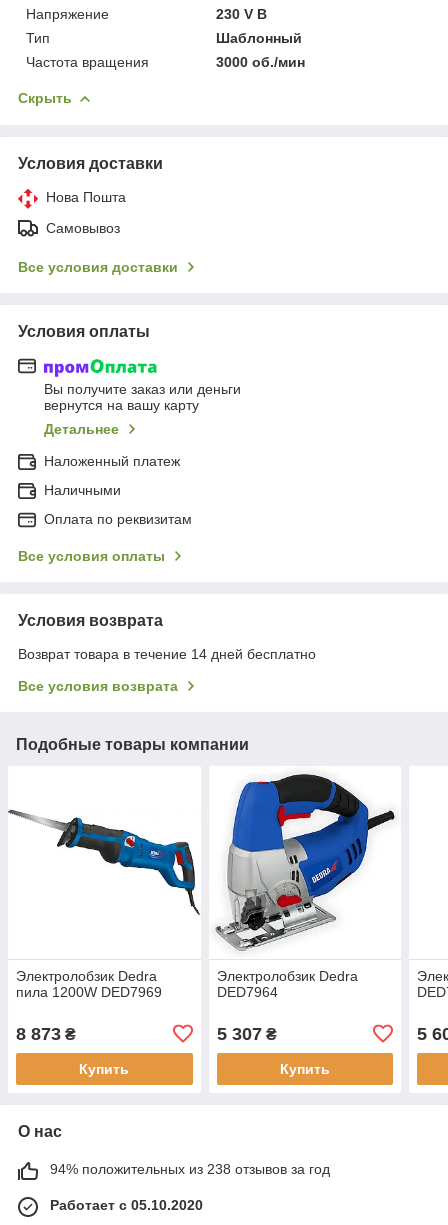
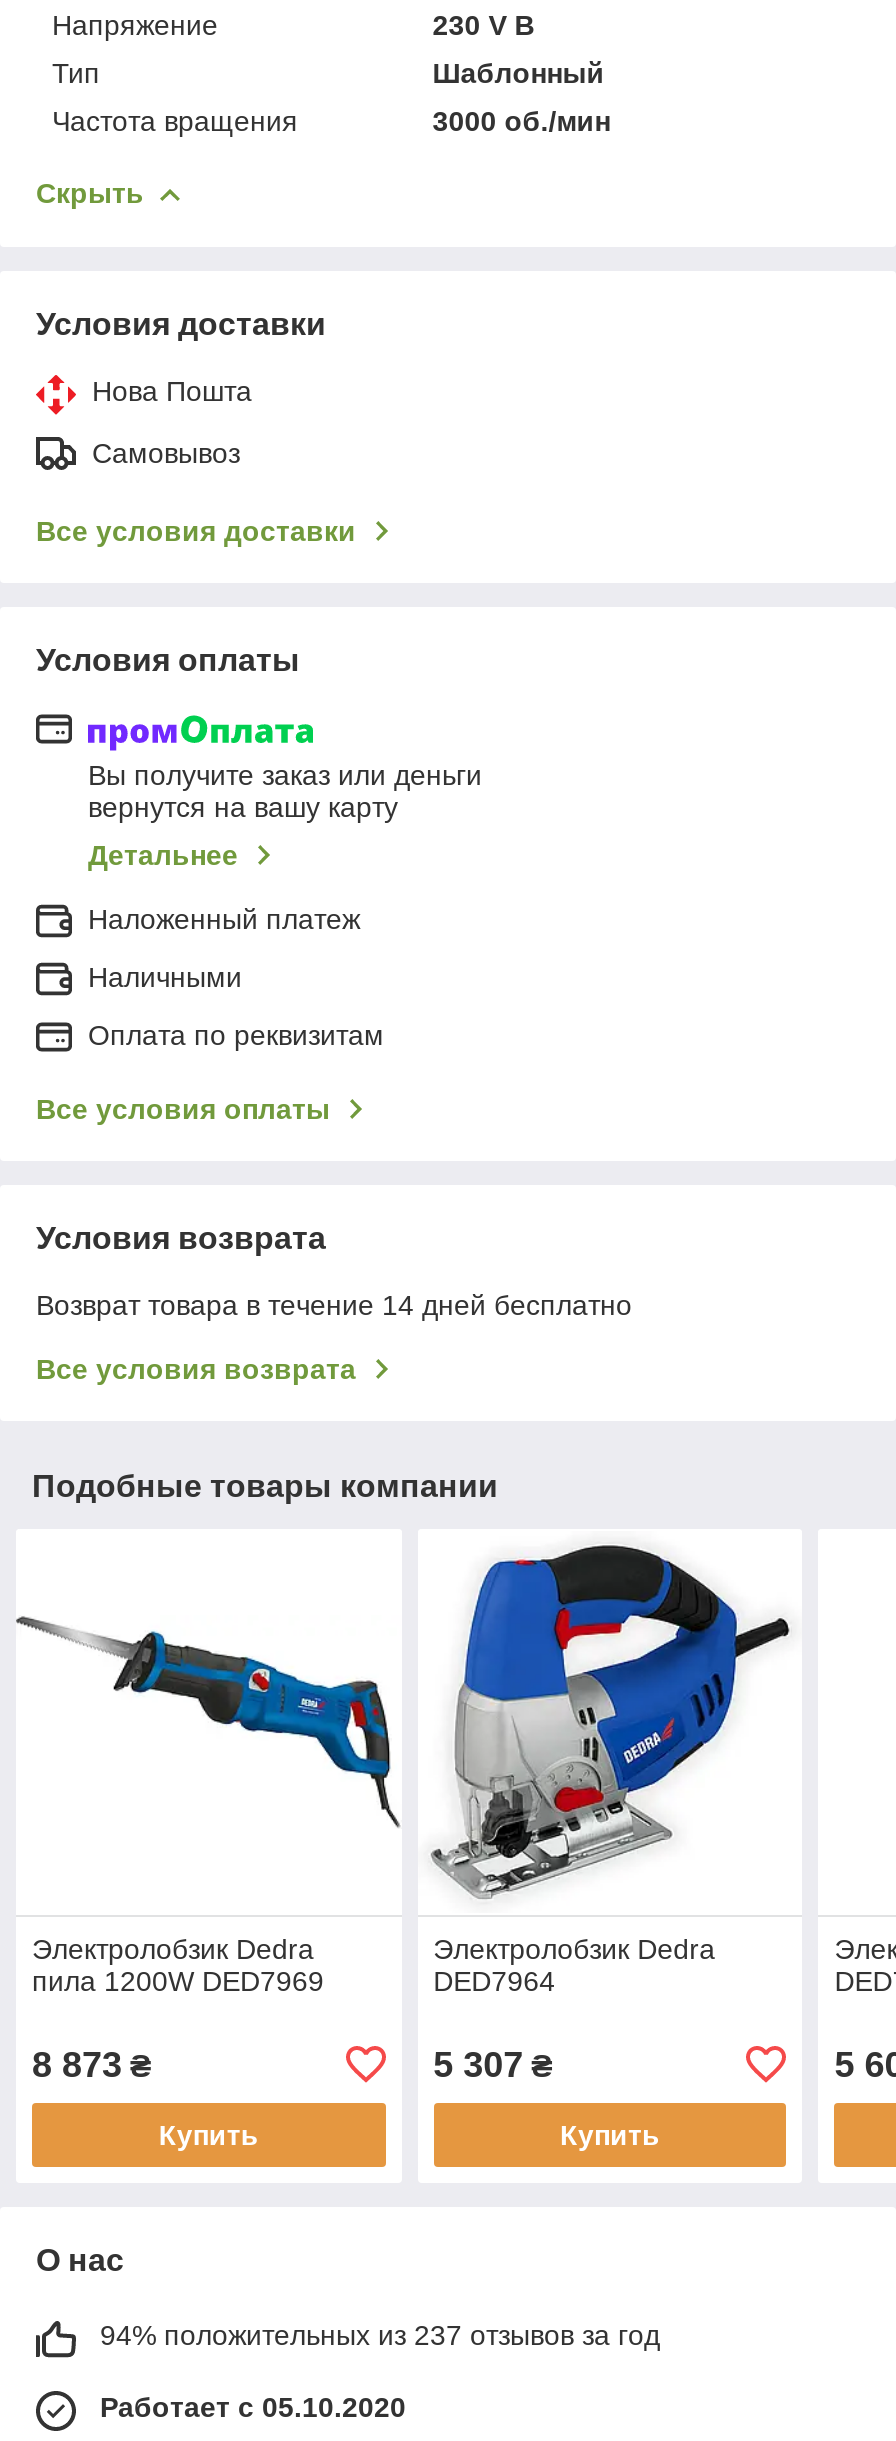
[50,1161,330,1177] 94% положительных из 238 отзывов за год -> [100,2319,660,2351] 94% положительных из 237 отзывов за год

